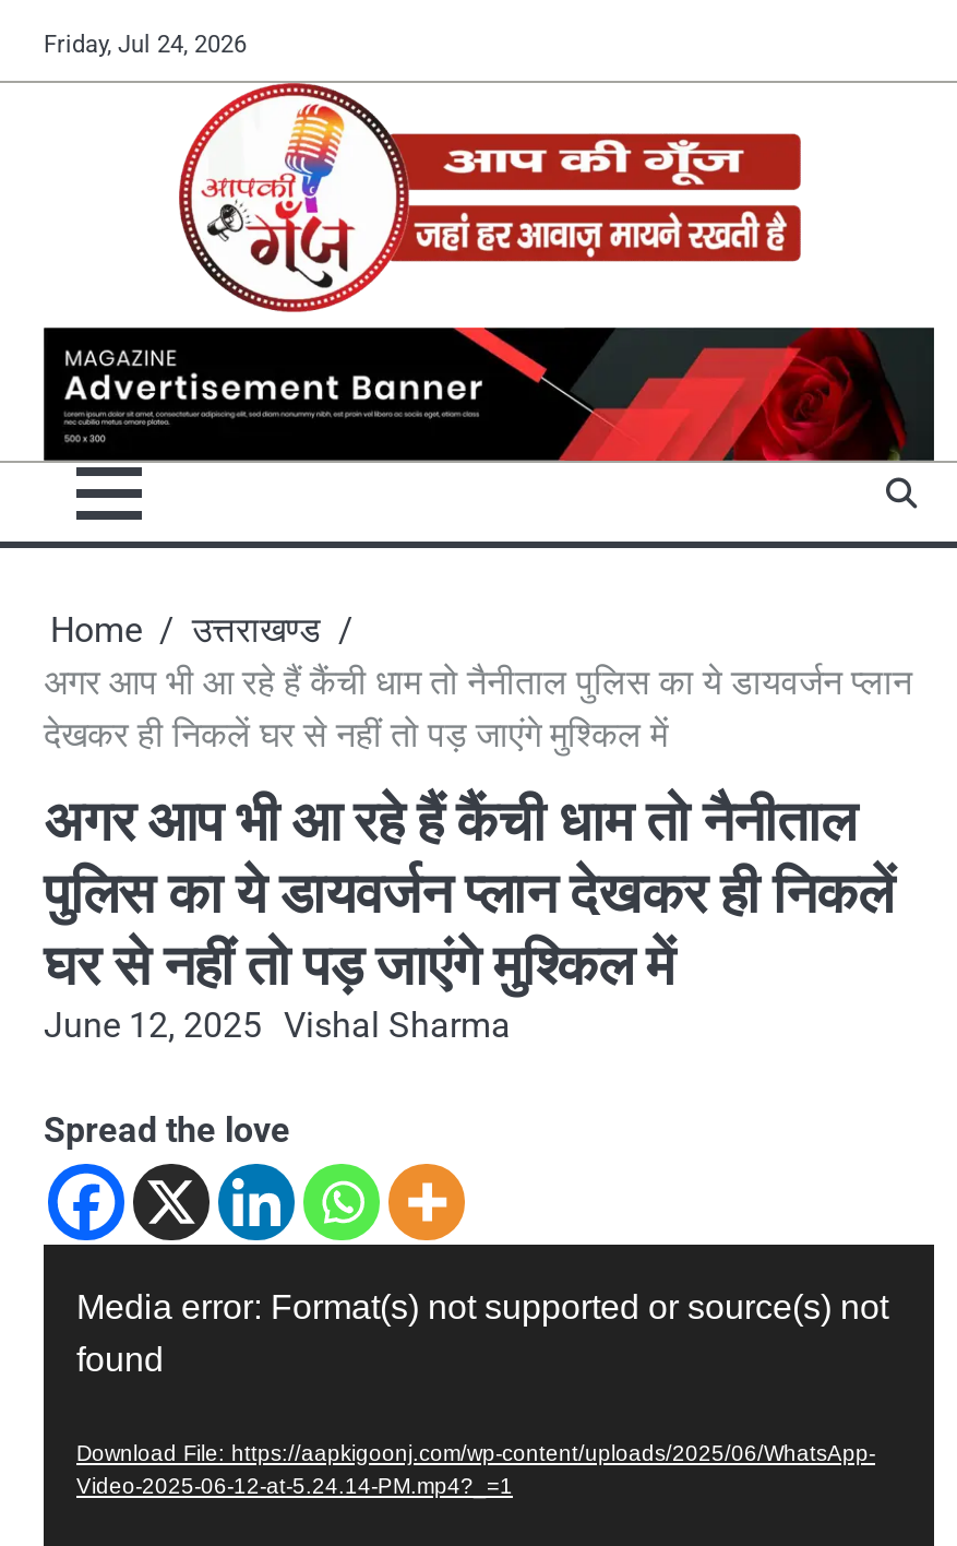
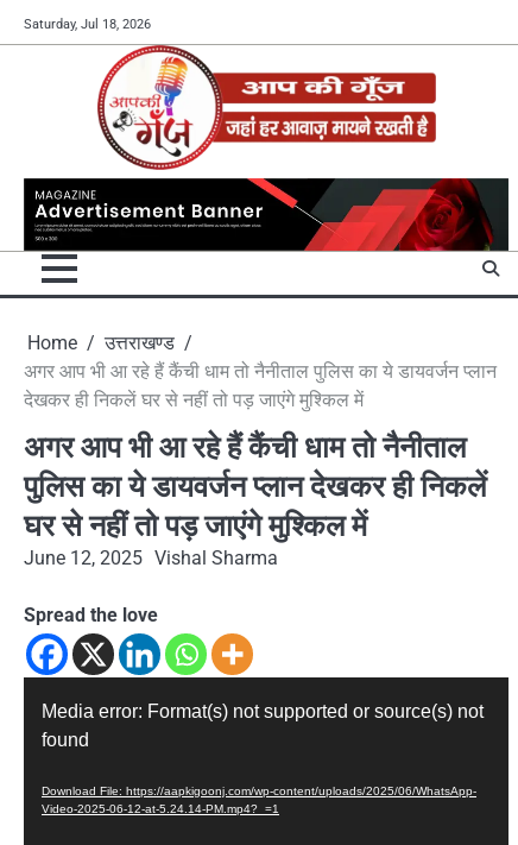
[44,31,247,59] Friday, Jul 24, 2026 -> [24,17,151,32] Saturday, Jul 18, 2026

